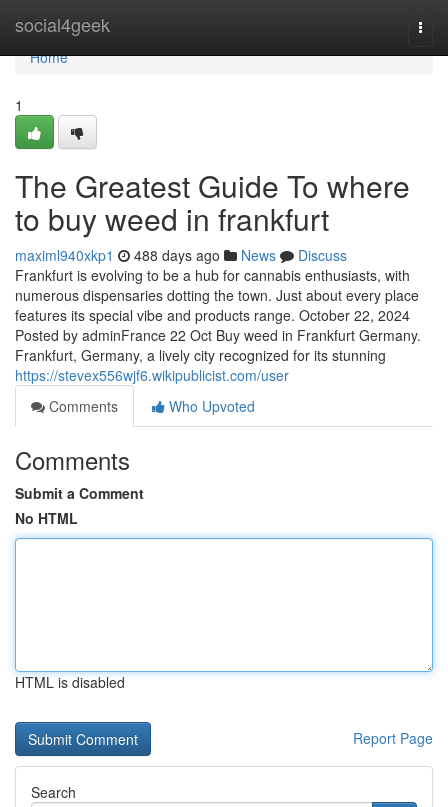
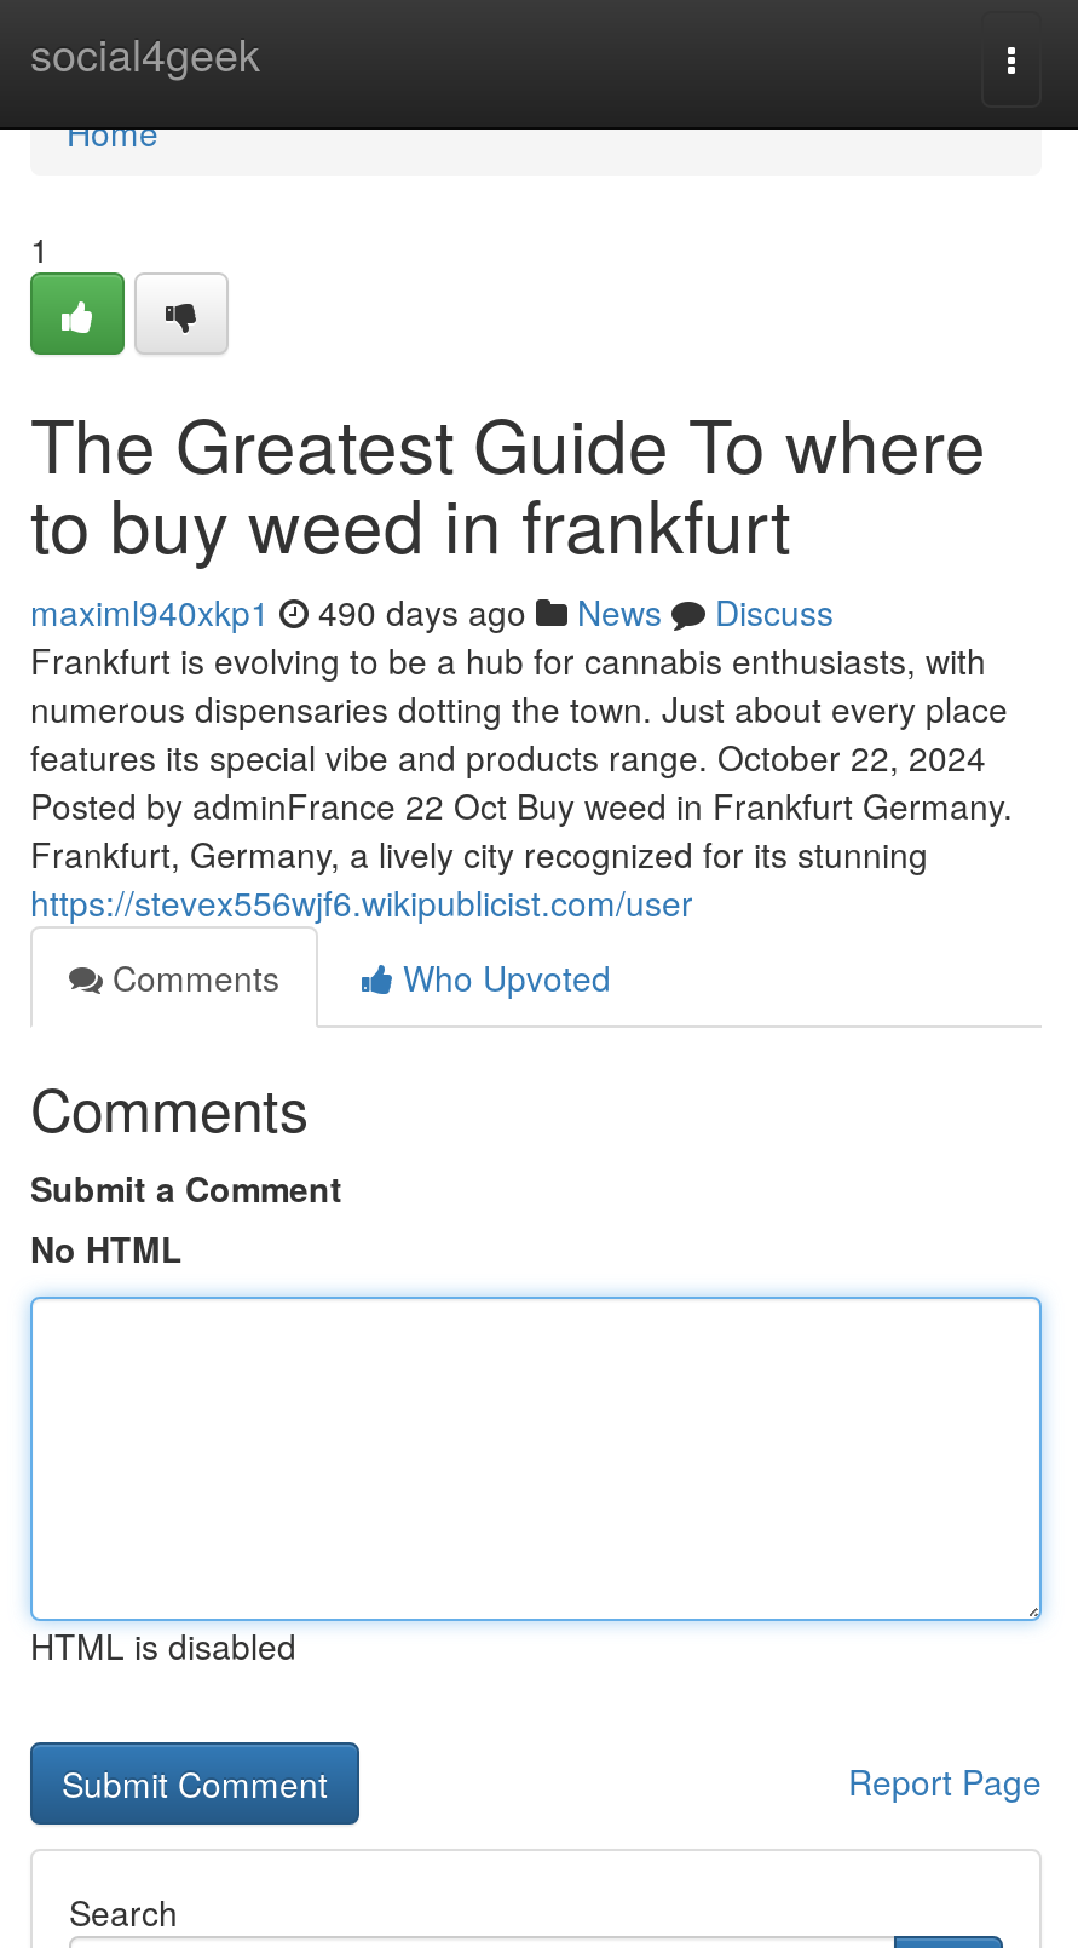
[15,245,347,265] maximl940xkp1 488 days ago News Discuss -> [30,587,834,636] maximl940xkp1 490 days ago News Discuss

